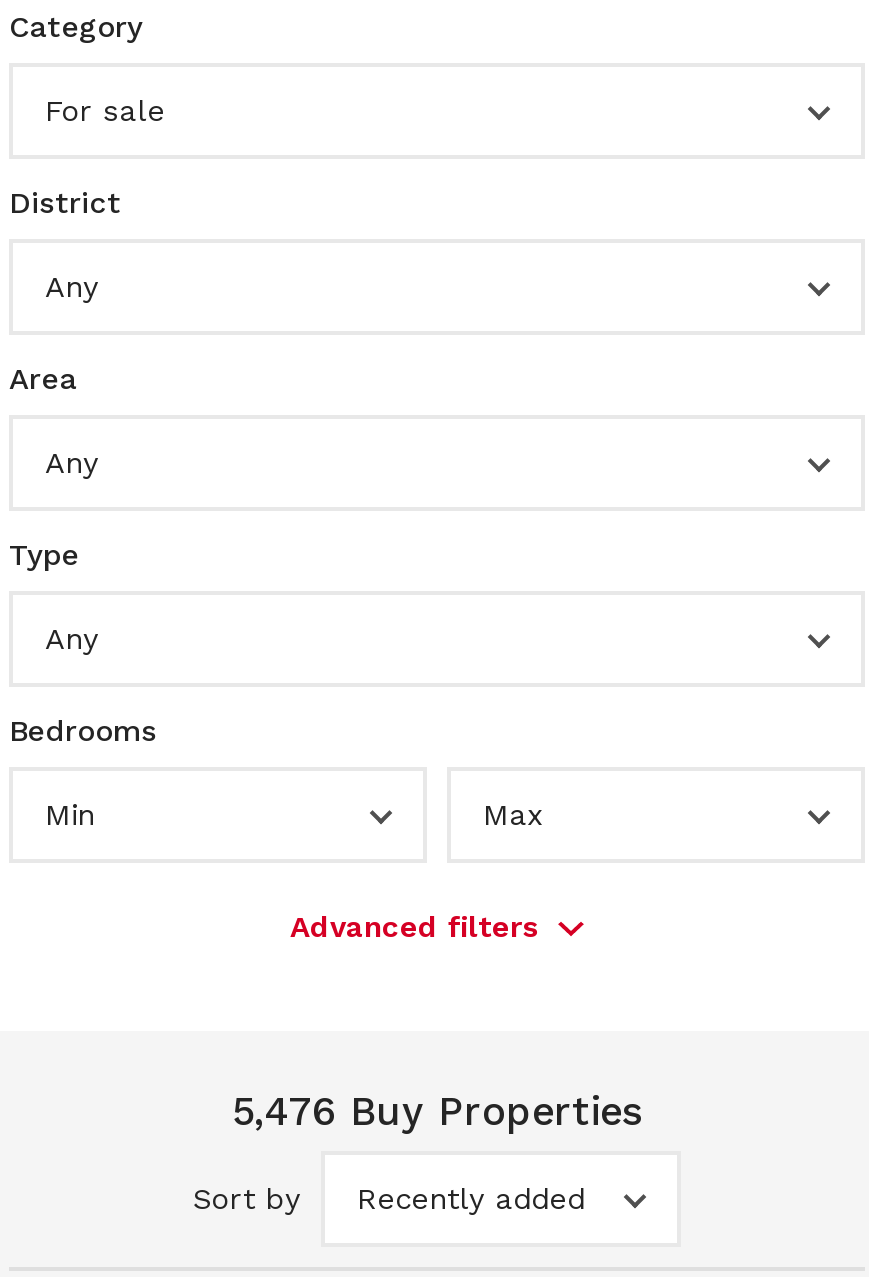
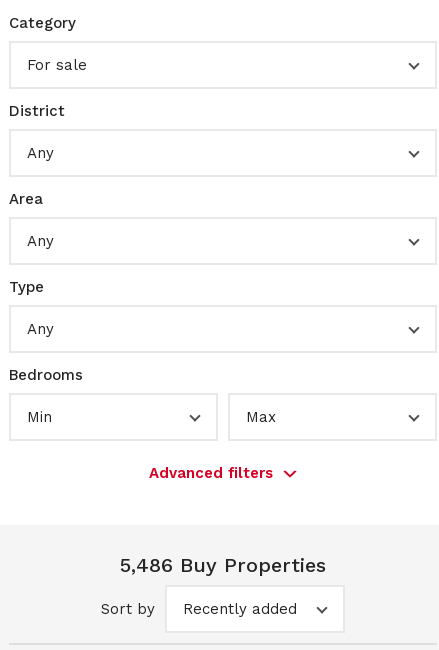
[232,1087,642,1135] 5,476 Buy Properties -> [120,553,326,577] 5,486 Buy Properties

